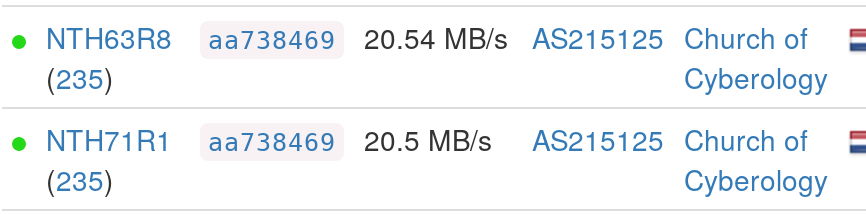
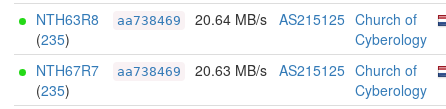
[364,17,808,57] 20.54 MB/s AS215125 Church of -> [195,9,417,29] 20.64 MB/s AS215125 Church of
[46,119,172,159] NTH71R1 -> [36,60,99,80] NTH67R7
[364,119,808,159] 20.5 MB/s | AS215125 Church of -> [195,60,417,80] 20.63 MB/s AS215125 Church of

